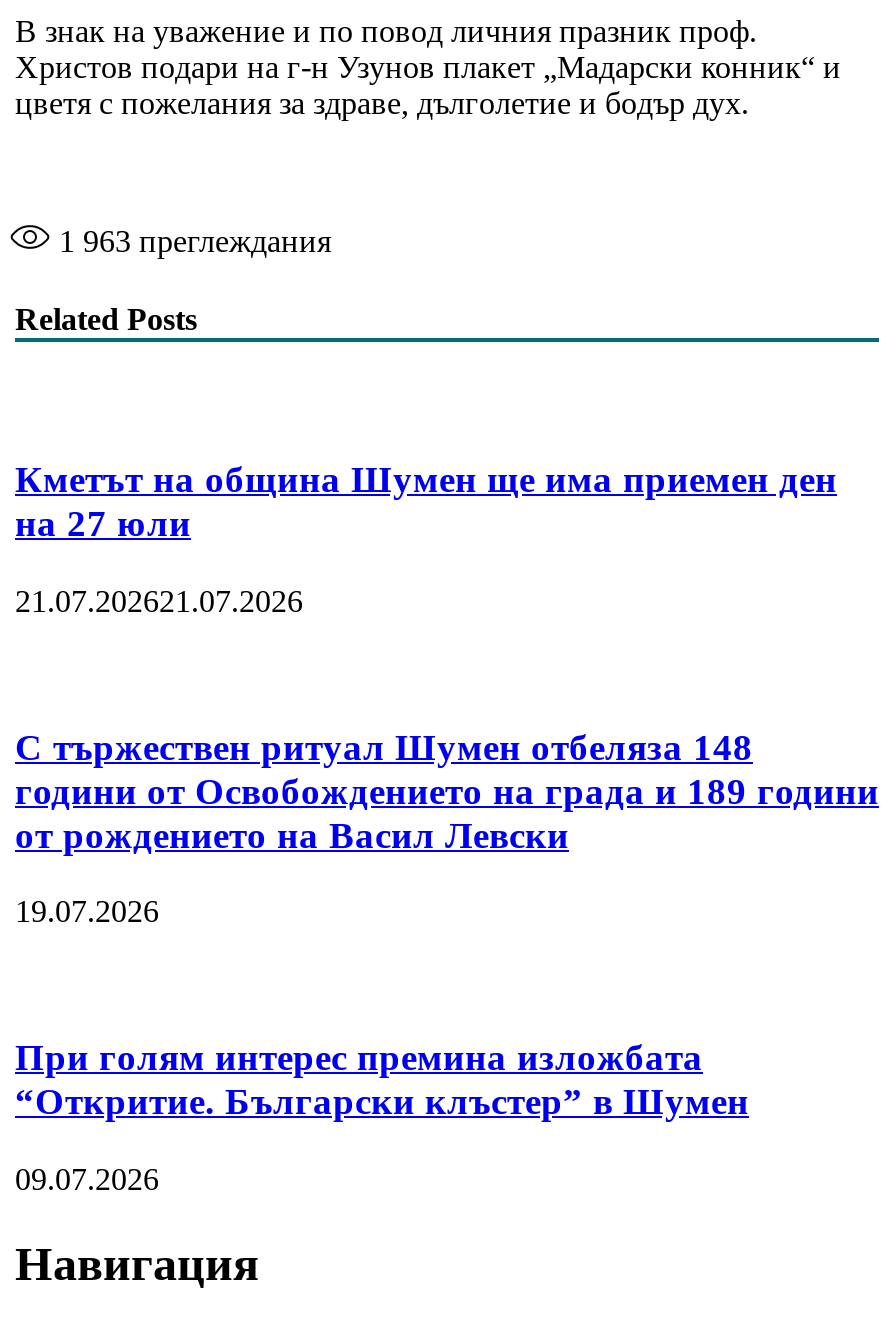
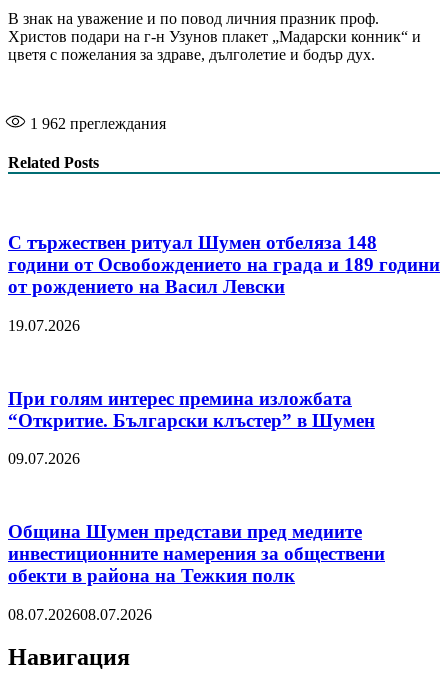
[59,224,331,258] 1 963 преглеждания -> [30,115,166,132] 1 962 преглеждания
[15,458,837,618] Кметът на община Шумен ще има приемен ден | на 27 юли | 21.07.202621.07.2026 -> none
moved [15,725,879,1195] -> [8,232,440,467]: С тържествен ритуал Шумен отбеляза 148 | години от Освобождението на града и 189 години | от рождението на Васил Левски | 19.07.2026 | При голям интерес премина изложбата | “Откритие. Български клъстер” в Шумен | 09.07.2026
none -> [8,521,385,623] Община Шумен представи пред медиите | инвестиционните намерения за обществени | обекти в района на Тежкия полк | 08.07.202608.07.2026

